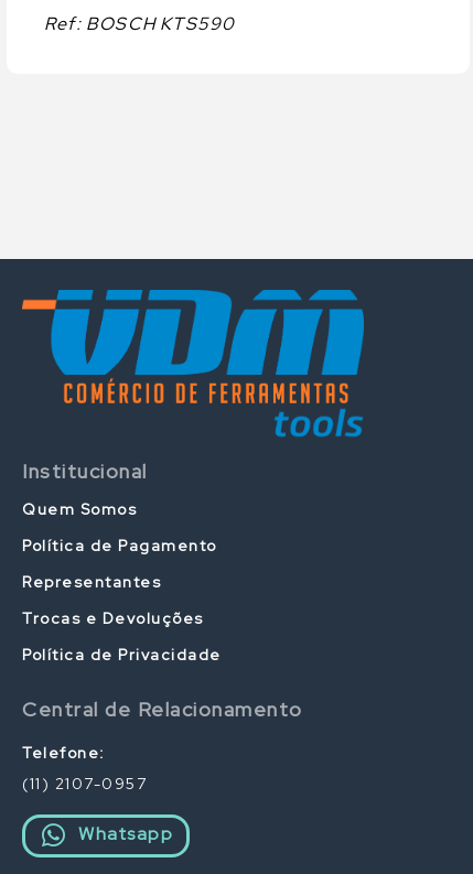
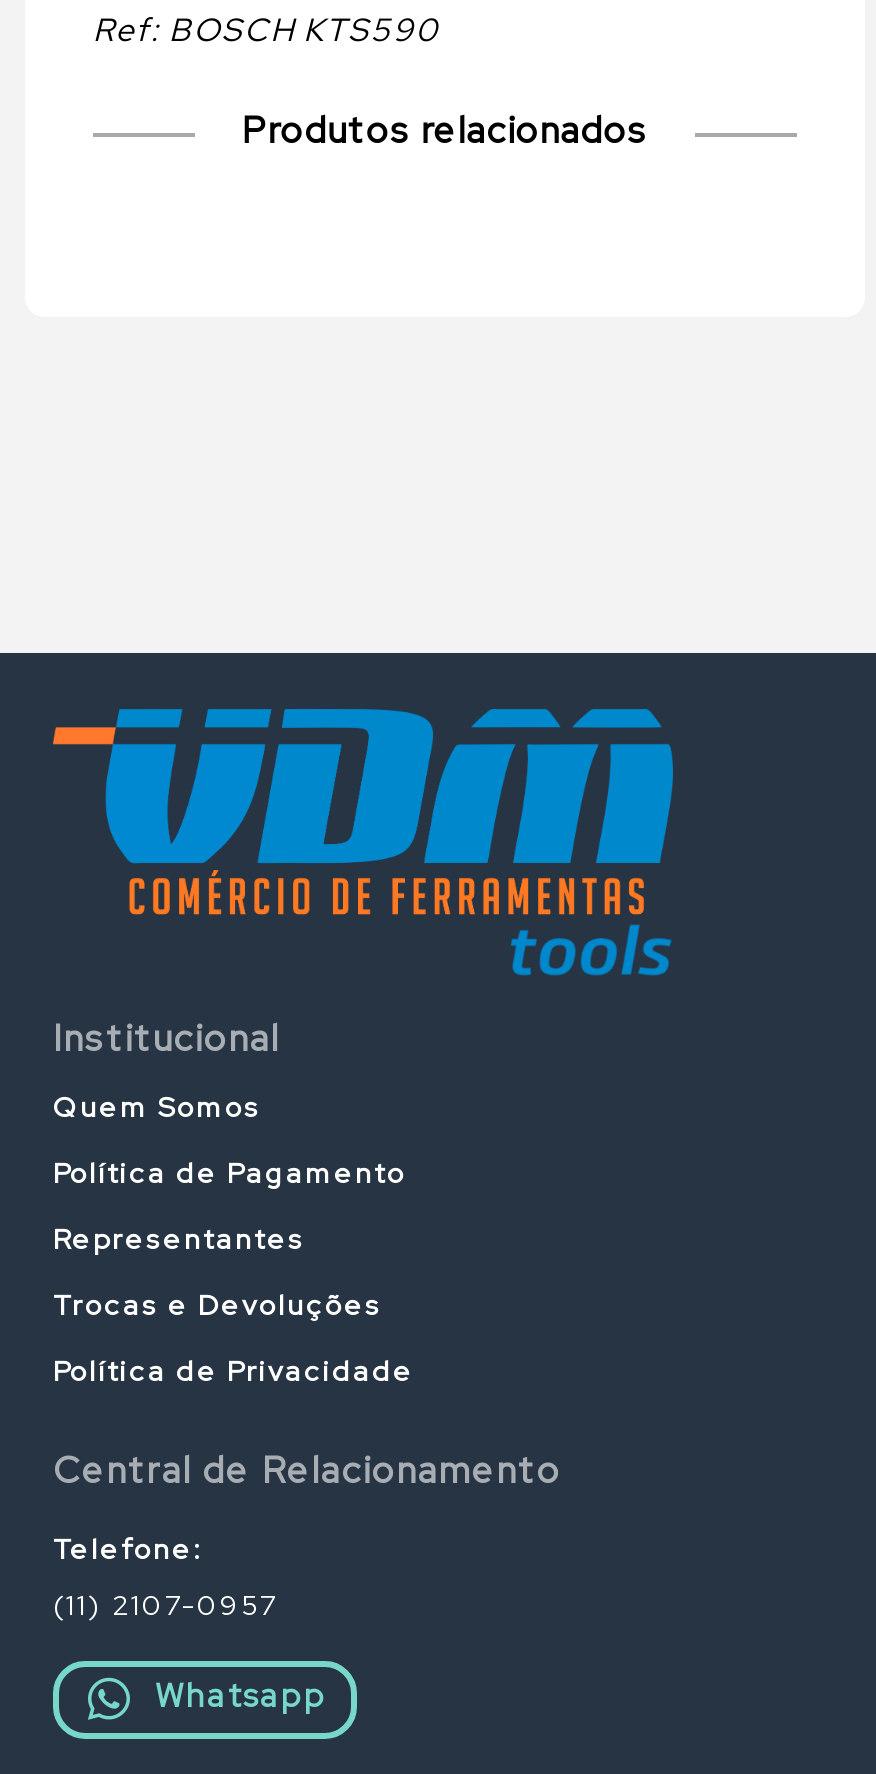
none -> [242,107,648,153] Produtos relacionados

